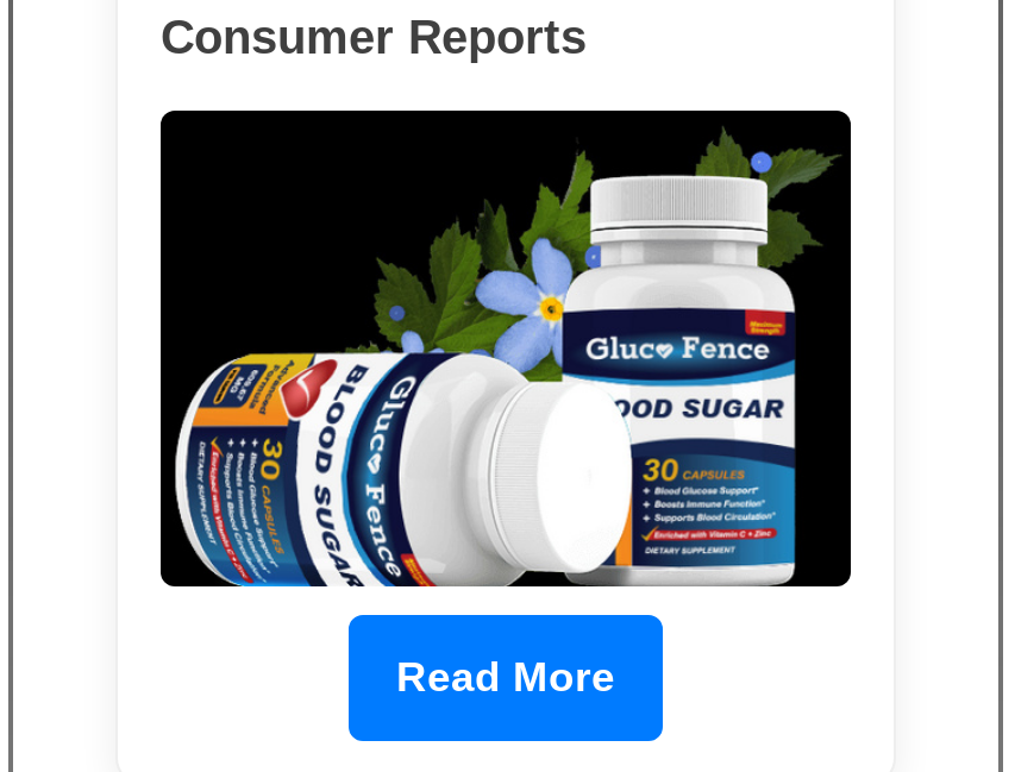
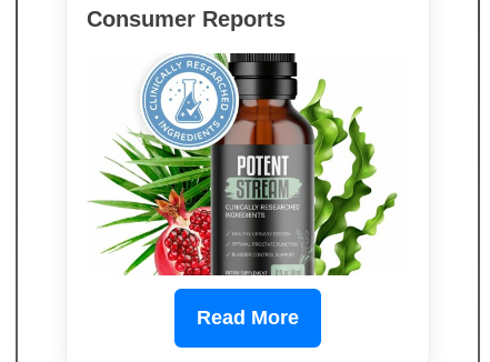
[158,108,853,589] [image] -> [87,52,409,276] [image]

